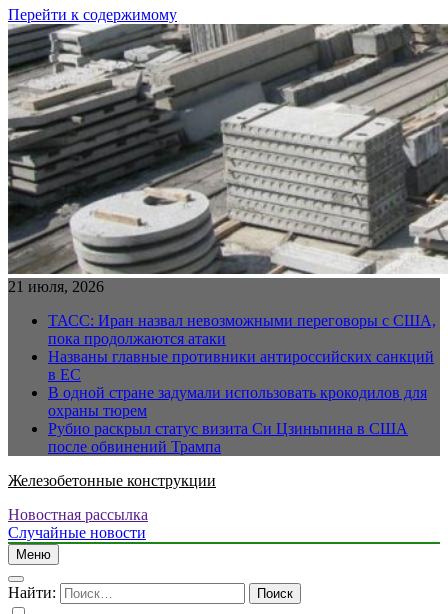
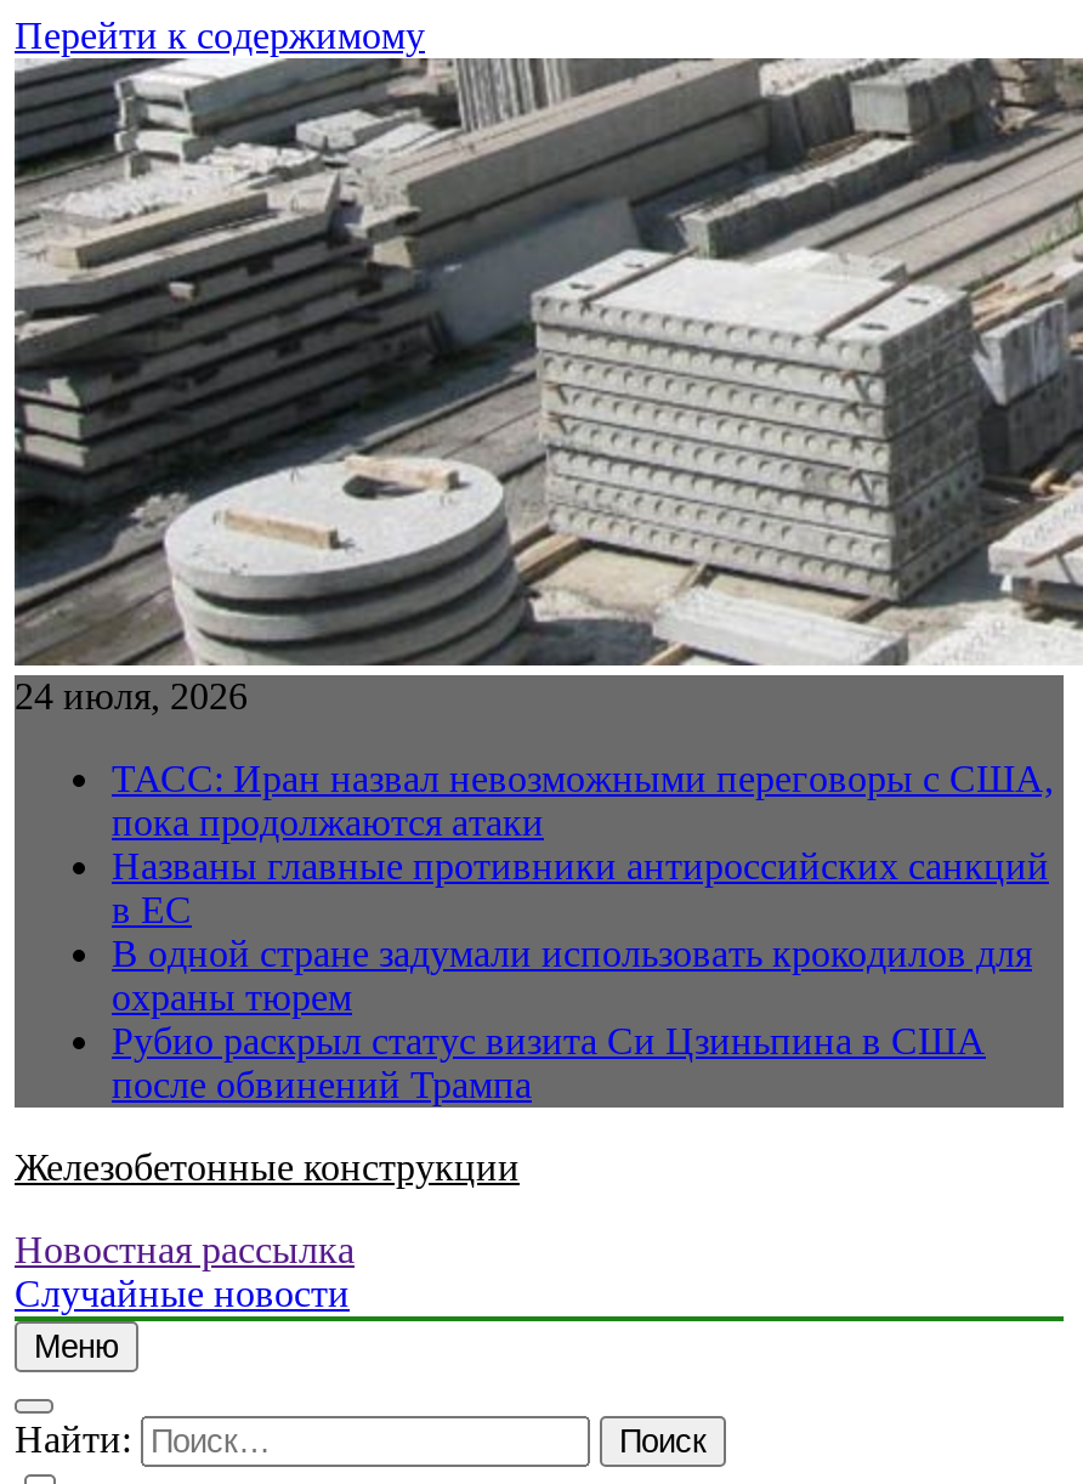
[8,278,104,295] 21 июля, 2026 -> [15,675,248,716] 24 июля, 2026

